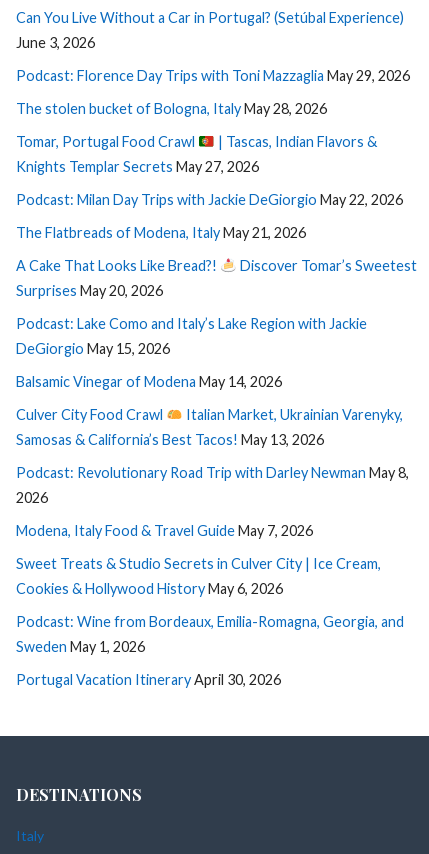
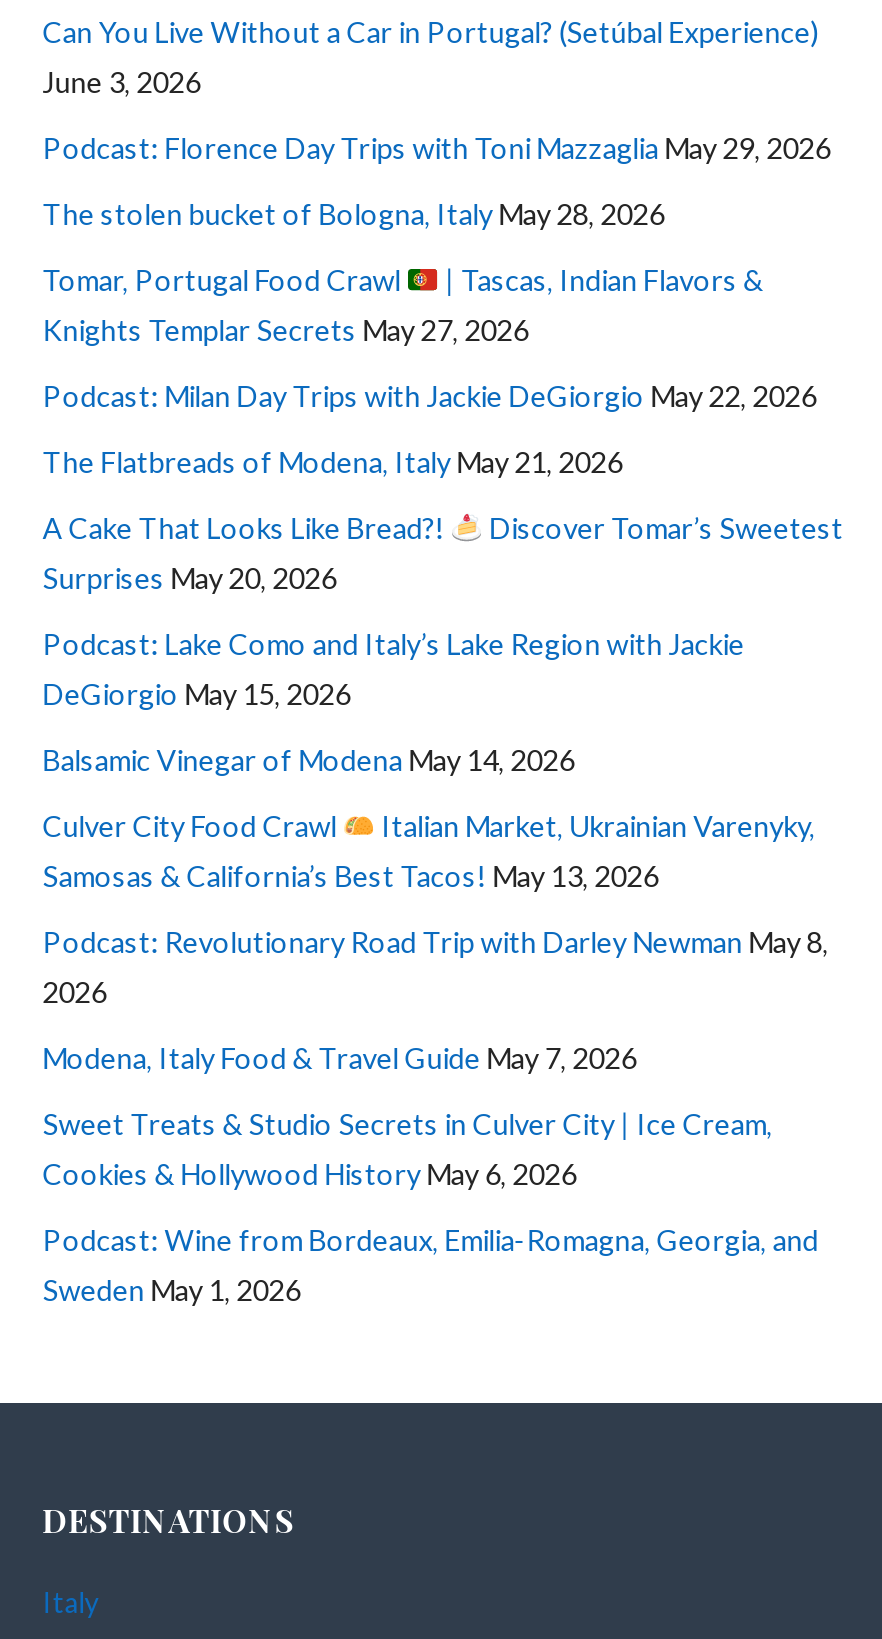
[16,671,281,688] Portugal Vacation Itinerary April 30, 2026 -> none

